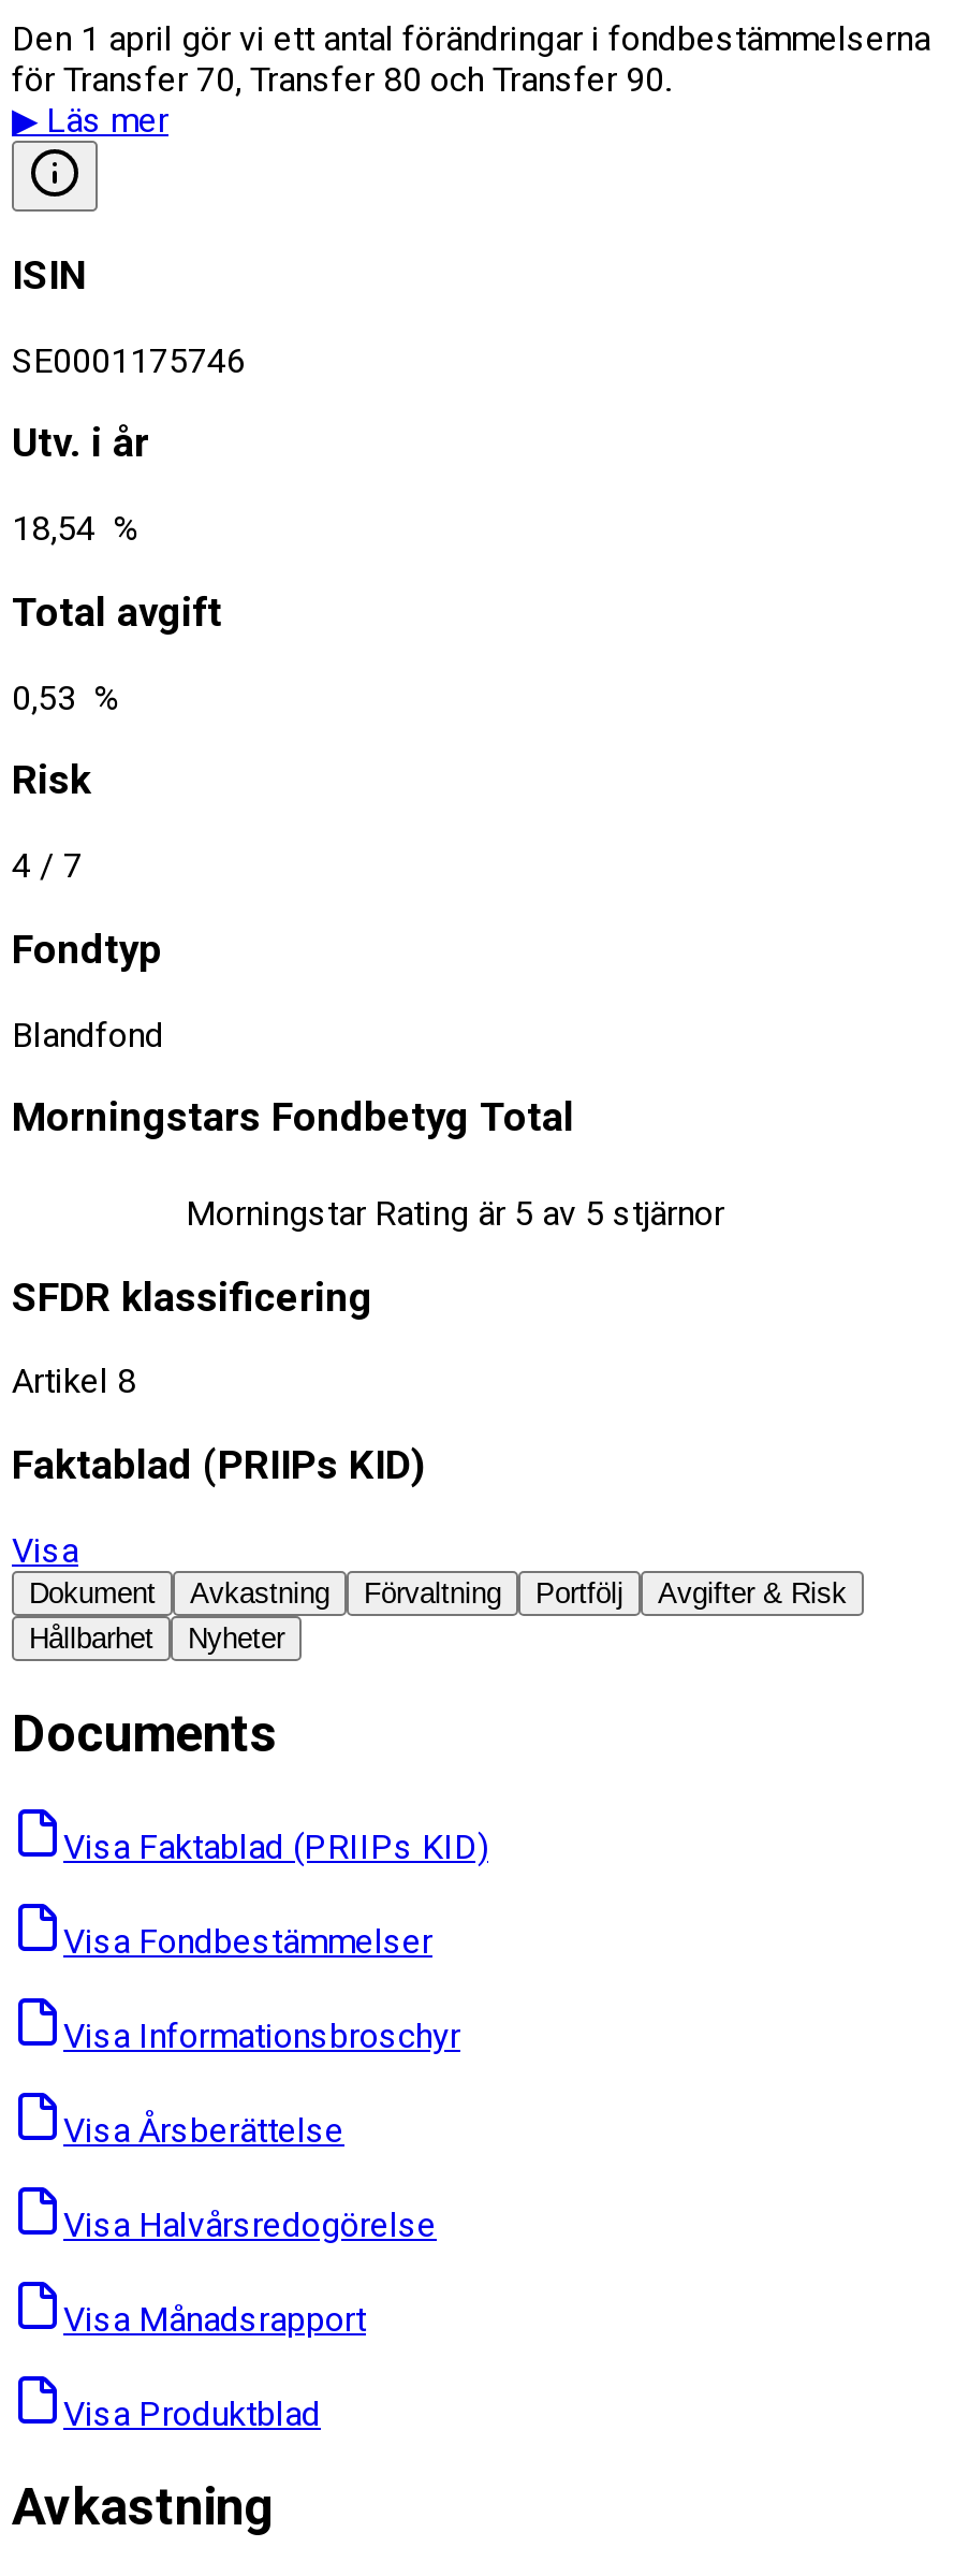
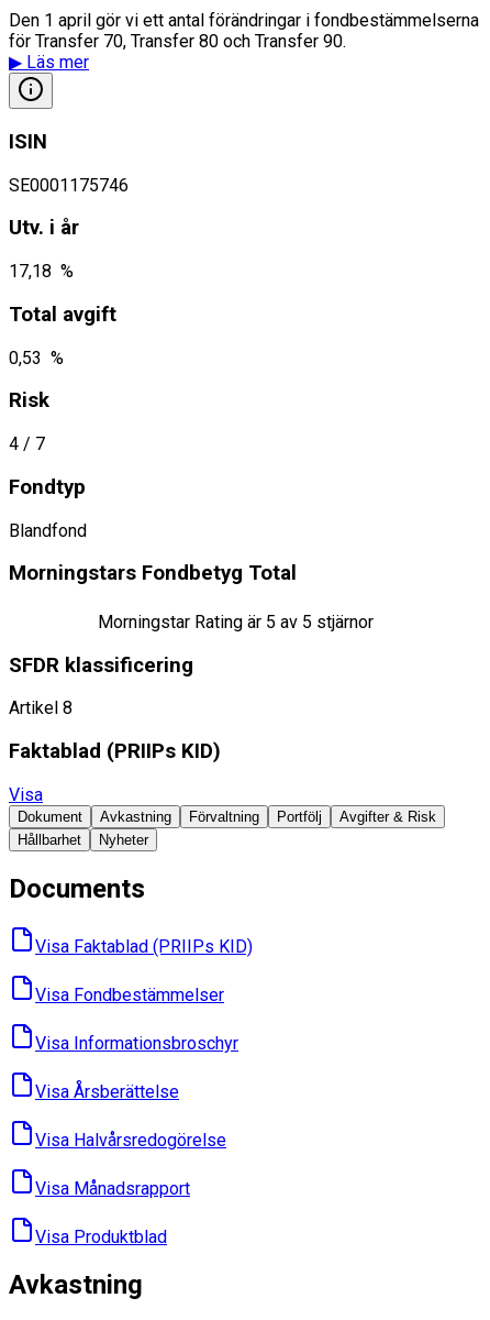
[12,508,138,549] 18,54 % -> [9,261,74,282] 17,18 %

